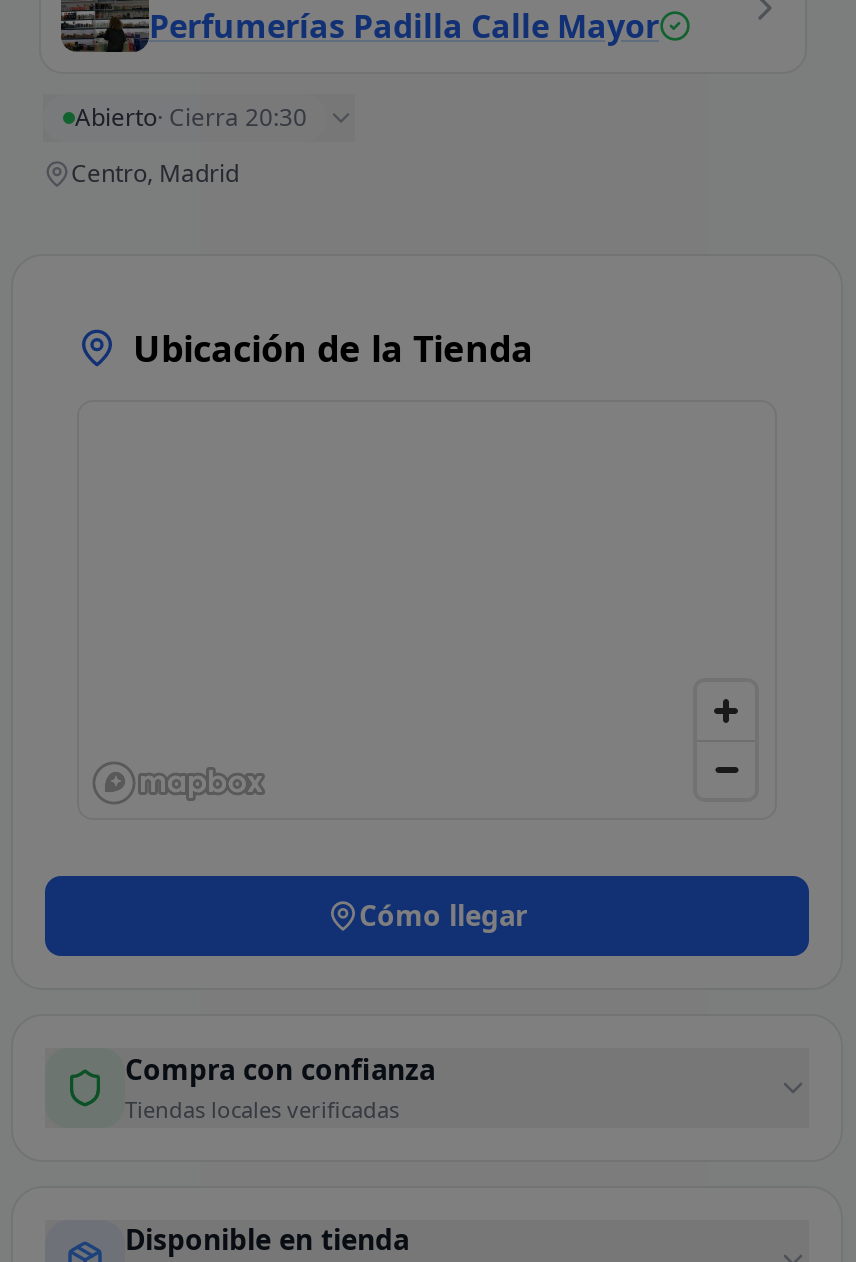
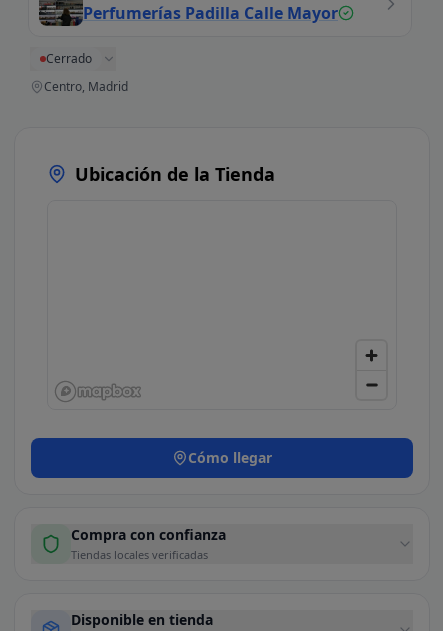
[75,99,307,133] Abierto · Cierra 20:30 -> [46,50,92,67] Cerrado

